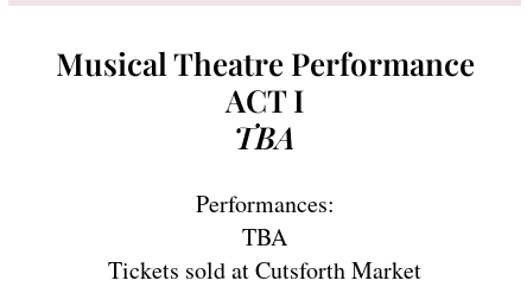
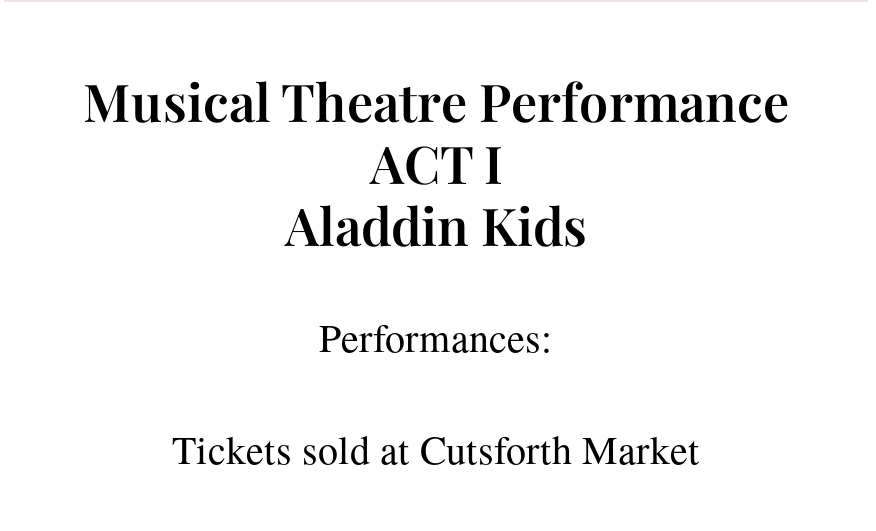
[234,117,296,158] TBA -> [285,190,587,260] Aladdin Kids
[242,221,287,253] TBA -> none

